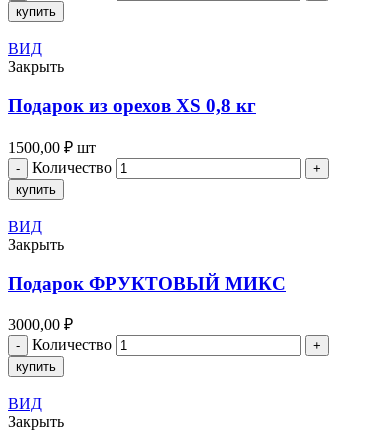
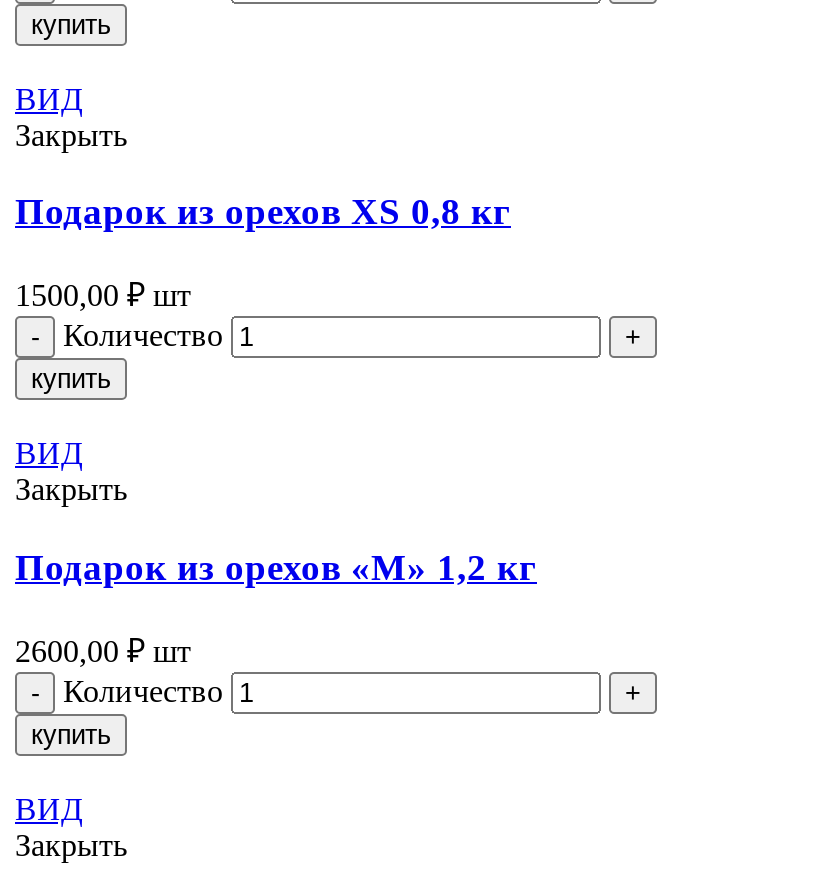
[8,272,286,293] Подарок ФРУКТОВЫЙ МИКС -> [15,545,537,587] Подарок из орехов «M» 1,2 кг
[8,316,73,333] 3000,00 ₽ -> [15,633,191,667] 2600,00 ₽ шт

